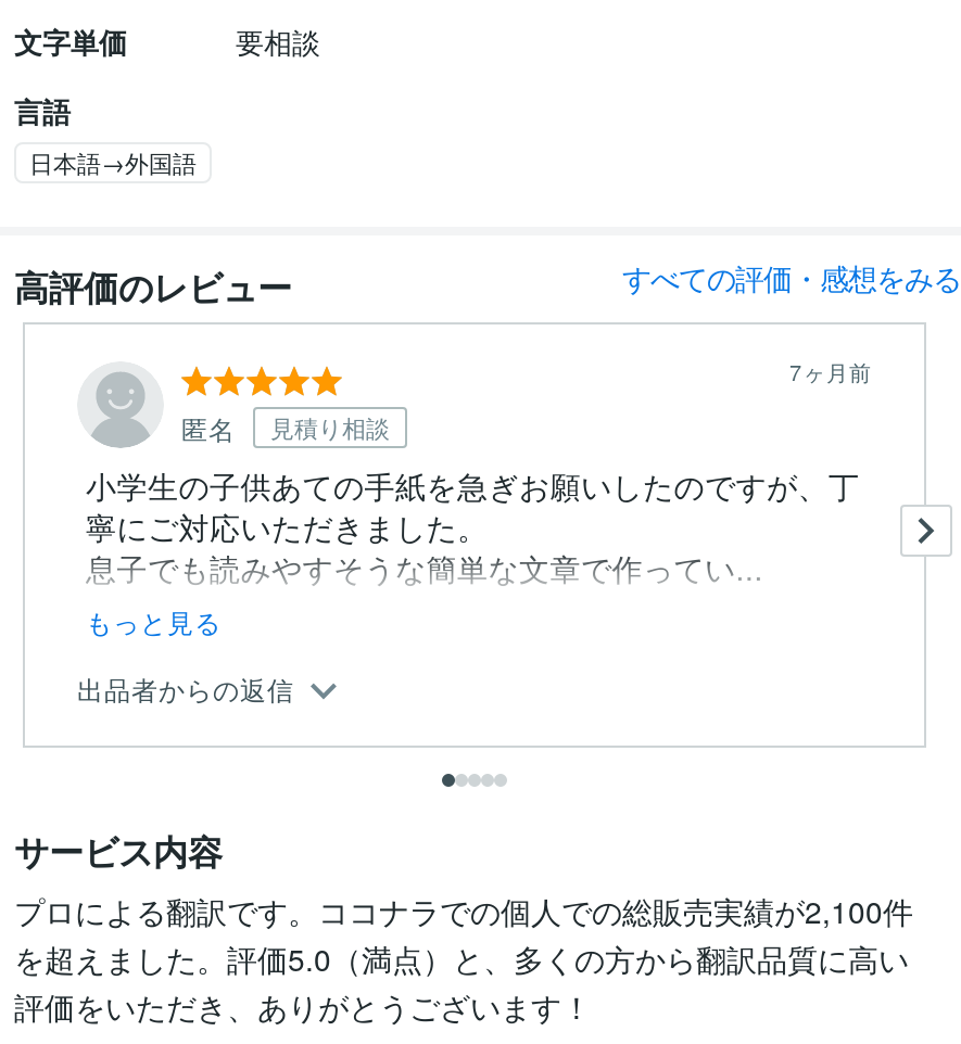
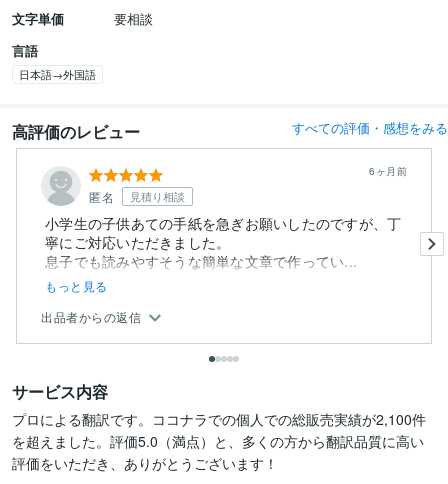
[789,357,872,388] 7ヶ月前 -> [369,164,407,178] 6ヶ月前

